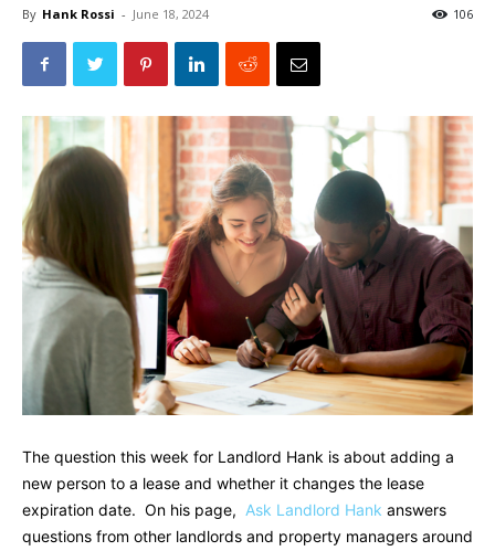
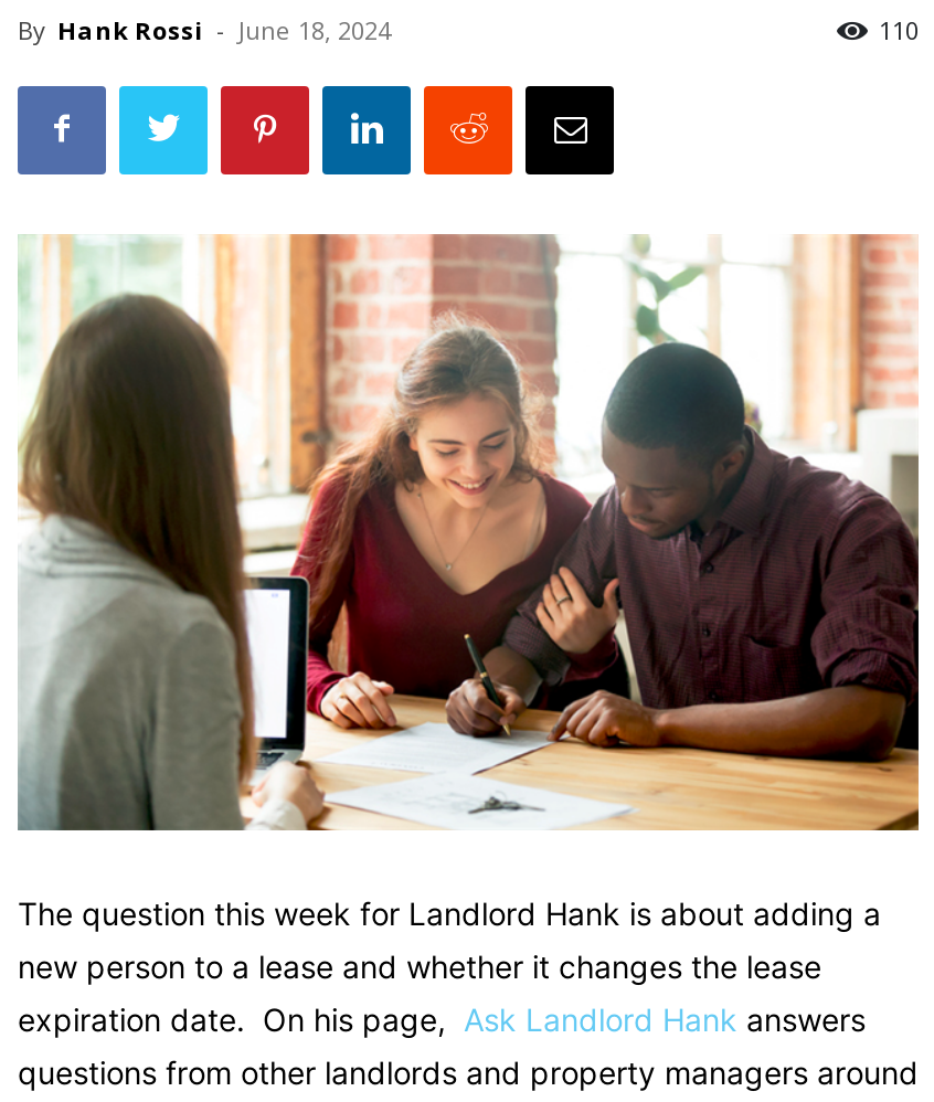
[453,6,473,23] 106 -> [879,12,919,45] 110

